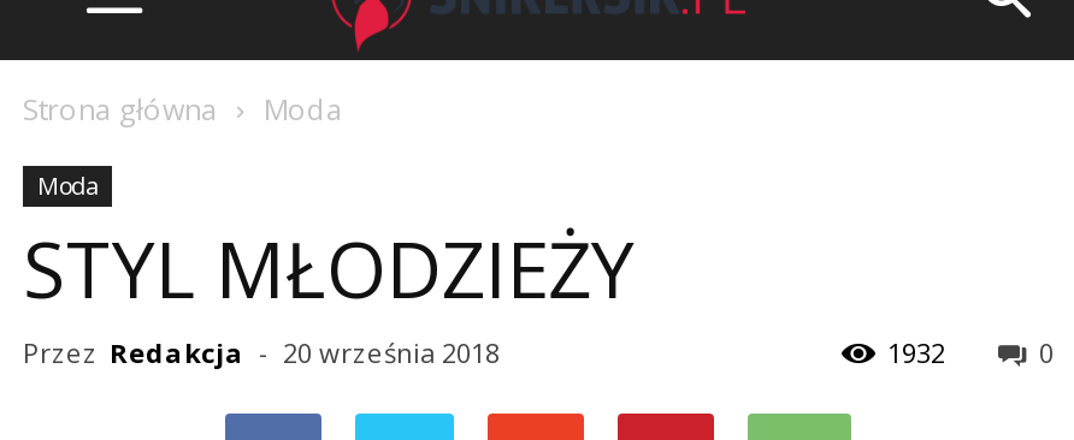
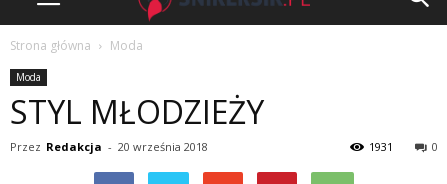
[887,334,945,370] 1932 -> [369,139,393,154] 1931

